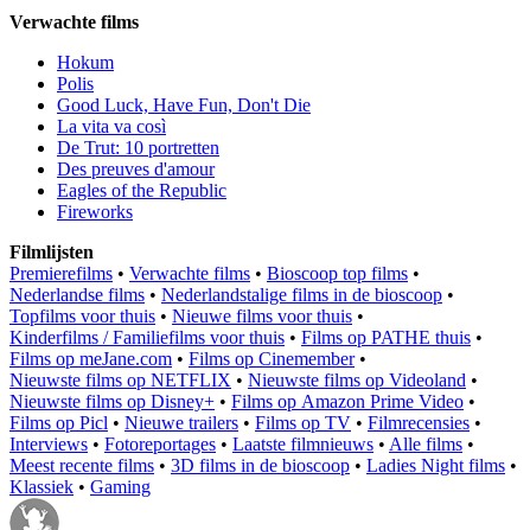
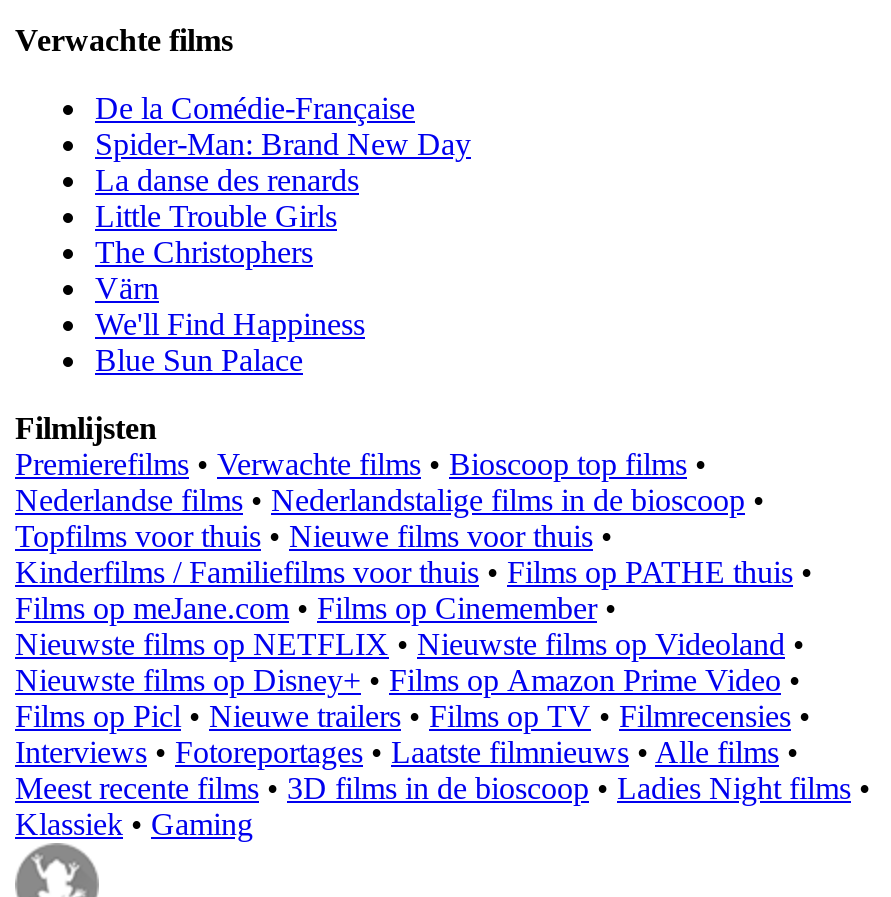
[57,52,311,221] Hokum | Polis | Good Luck, Have Fun, Don't Die | La vita va così | De Trut: 10 portretten | Des preuves d'amour | Eagles of the Republic | Fireworks -> [95,90,471,376] De la Comédie-Française | Spider-Man: Brand New Day | La danse des renards | Little Trouble Girls | The Christophers | Värn | We'll Find Happiness | Blue Sun Palace

